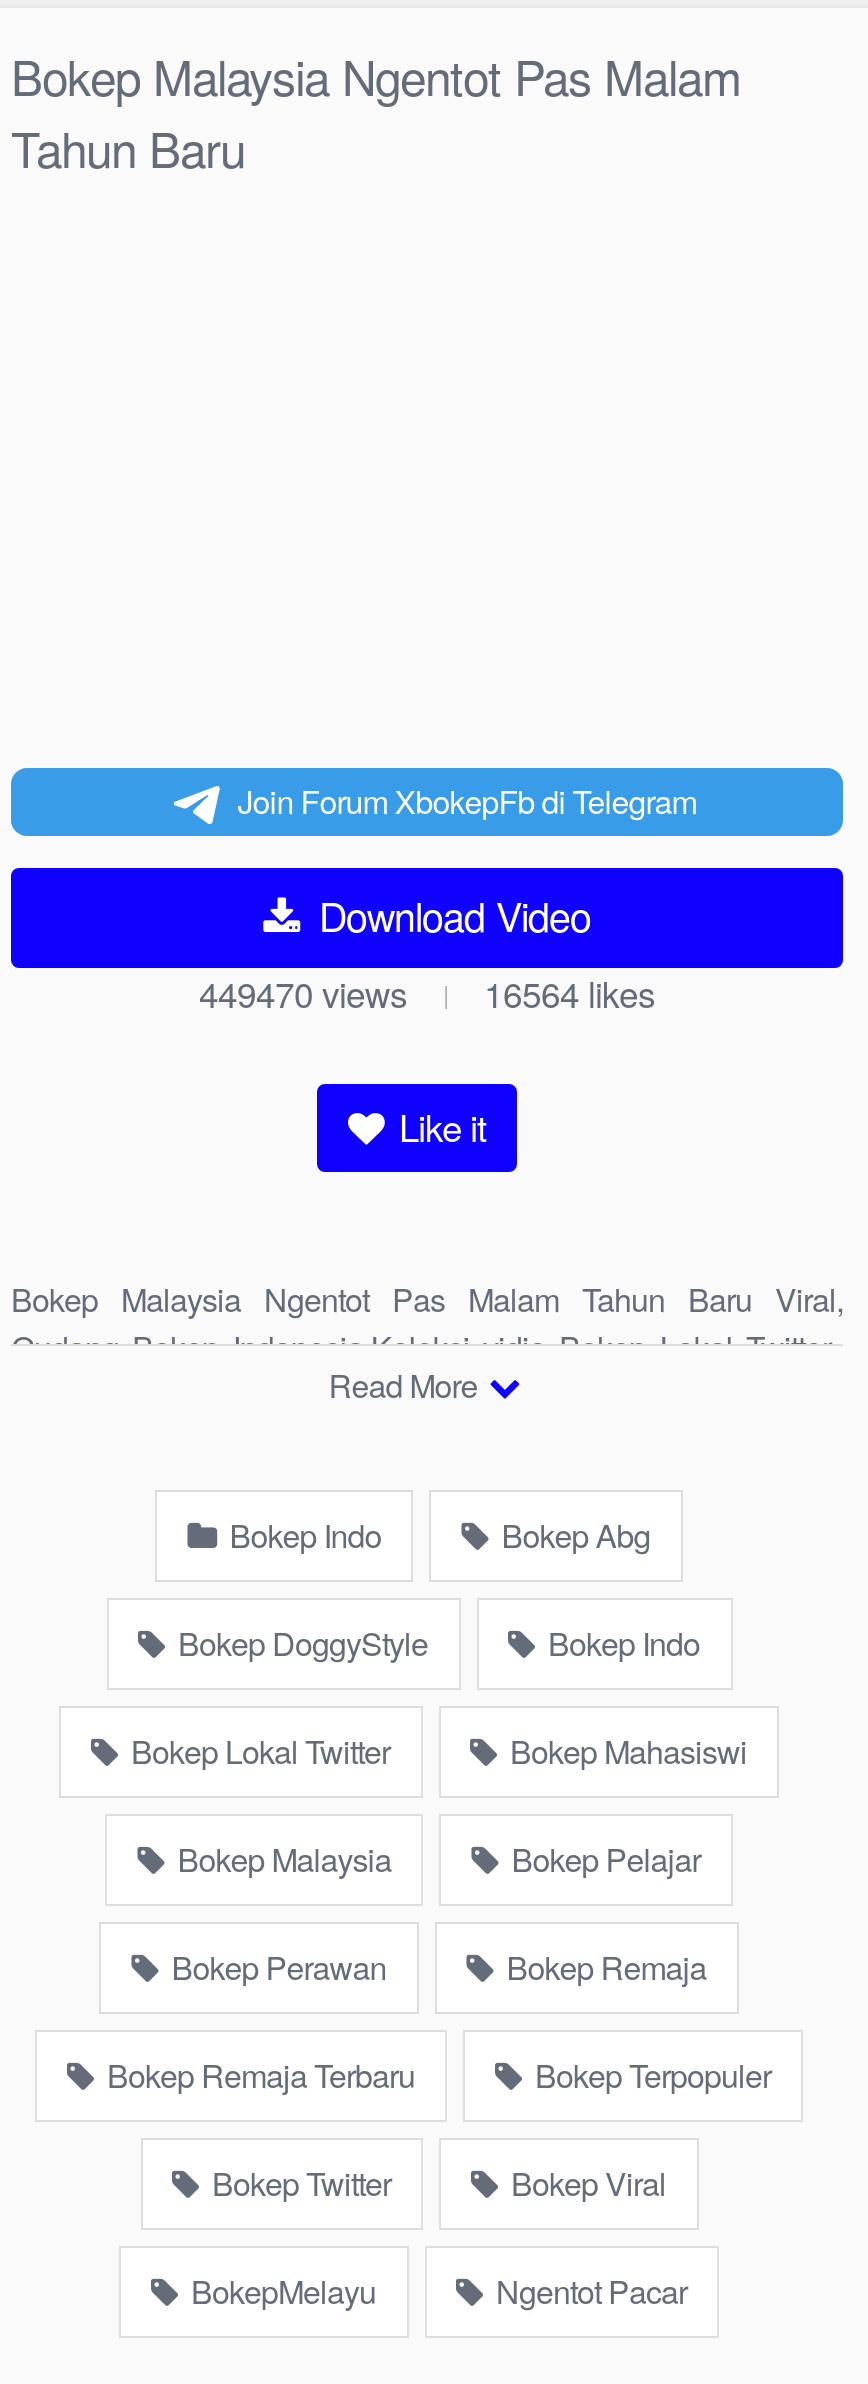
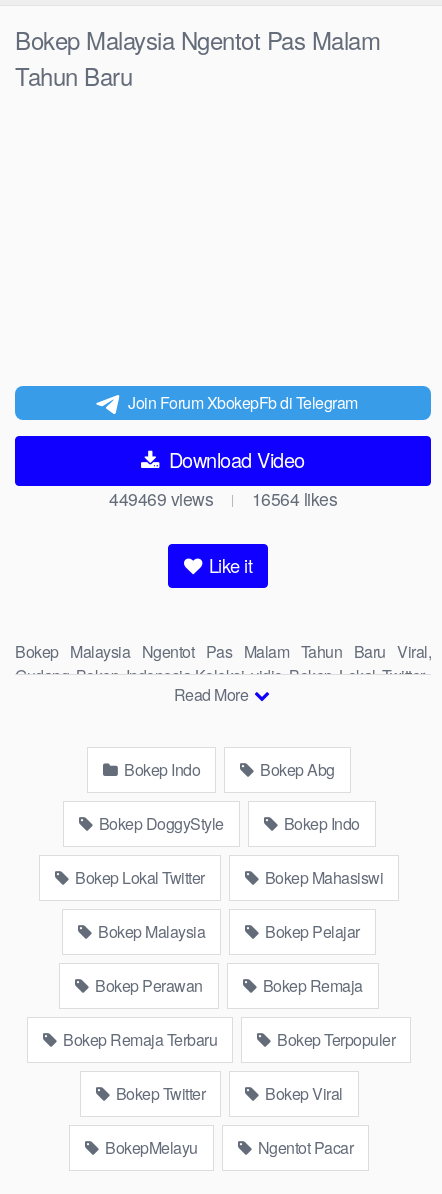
[199,968,407,1018] 449470views -> [109,486,213,511] 449469views

